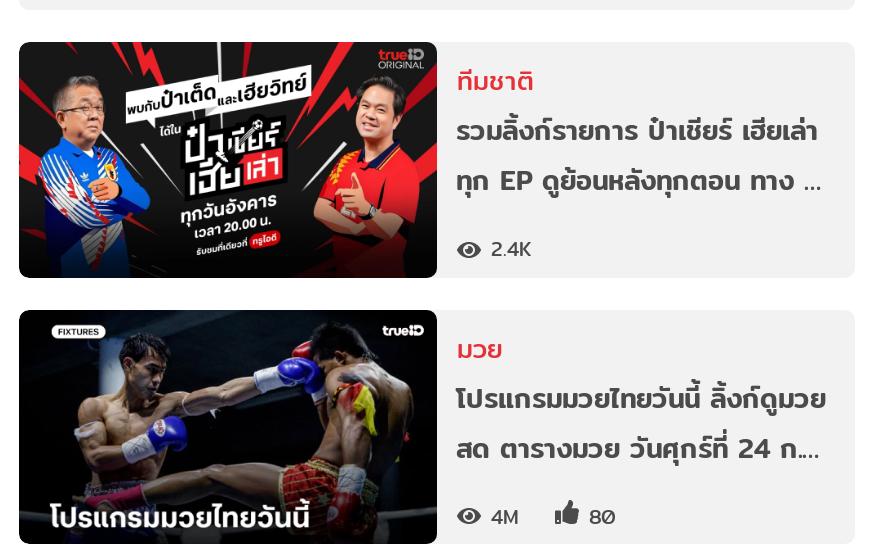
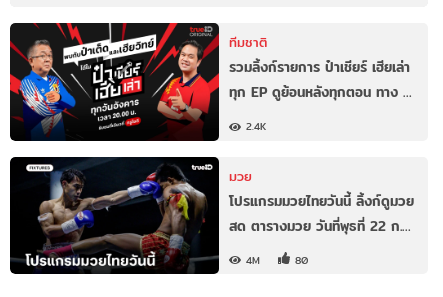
[456,426,820,470] สด ตารางมวย วันศุกร์ที่ 24 ก.… -> [228,215,410,237] สด ตารางมวย วันที่พุธที่ 22 ก.…

